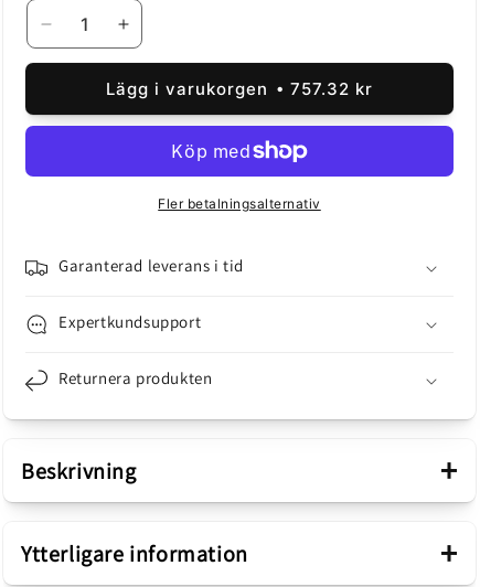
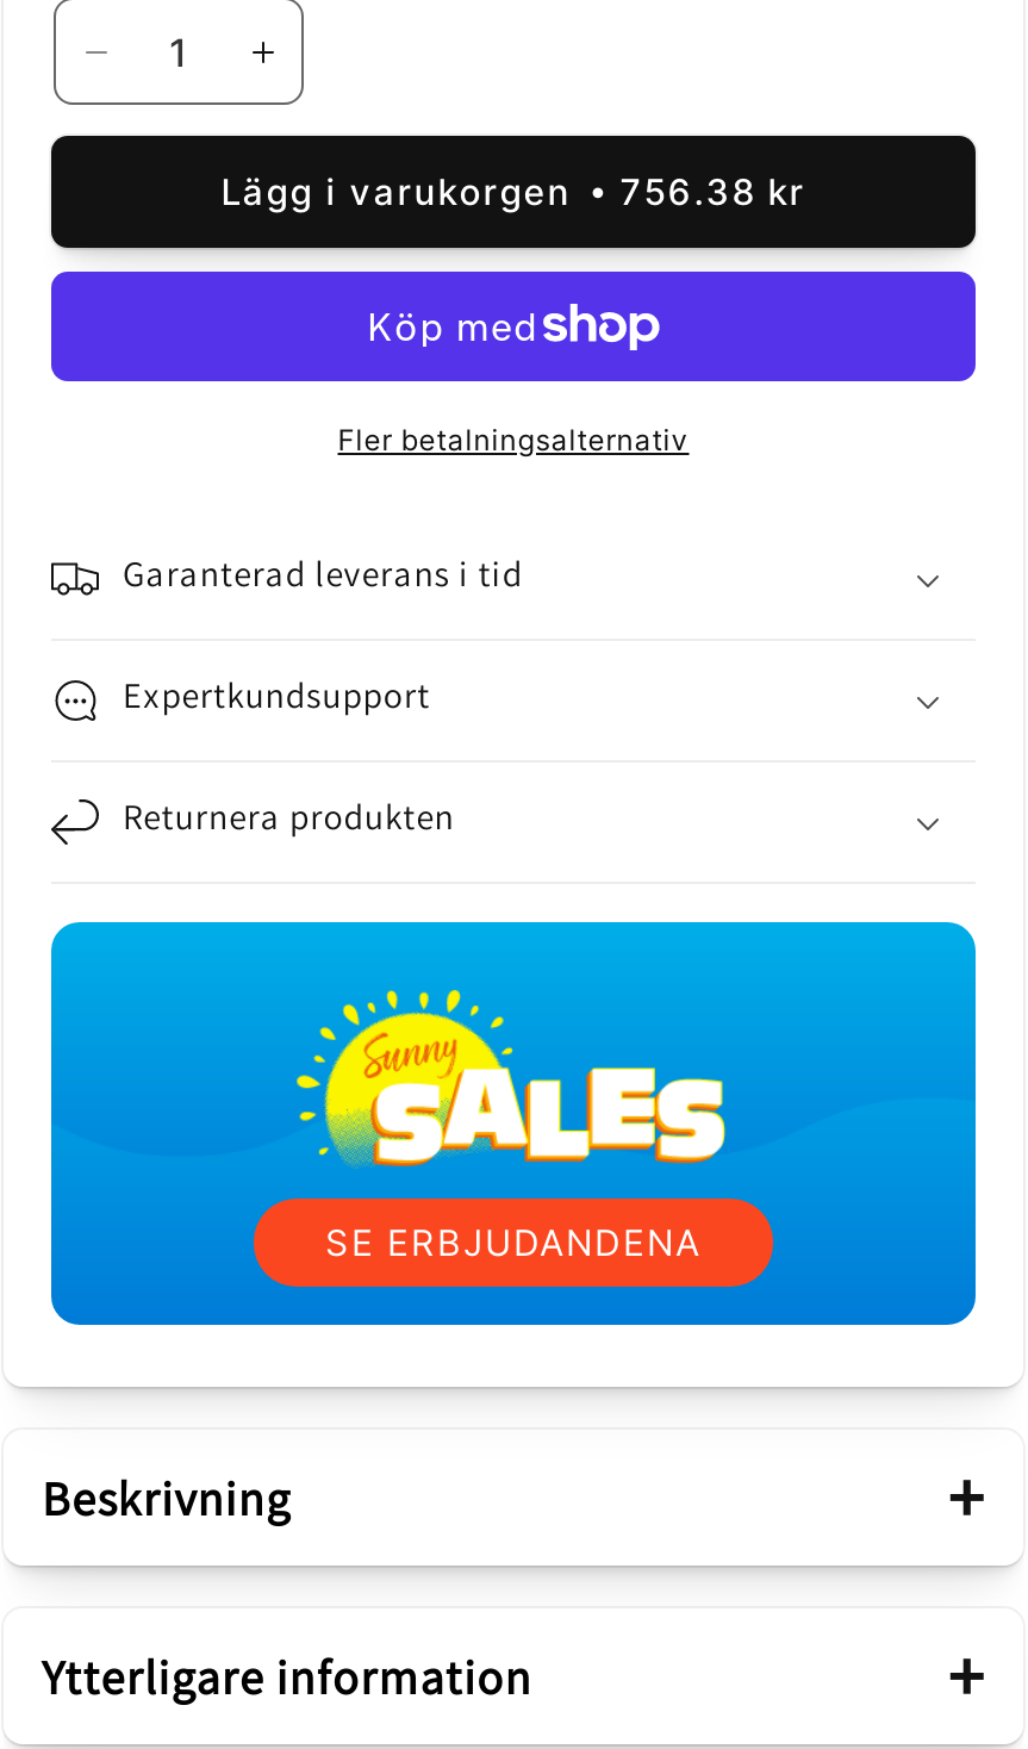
[290,78,373,99] 757.32 kr -> [620,169,806,214] 756.38 kr
none -> [49,920,978,1327] [image] | SE ERBJUDANDENA

